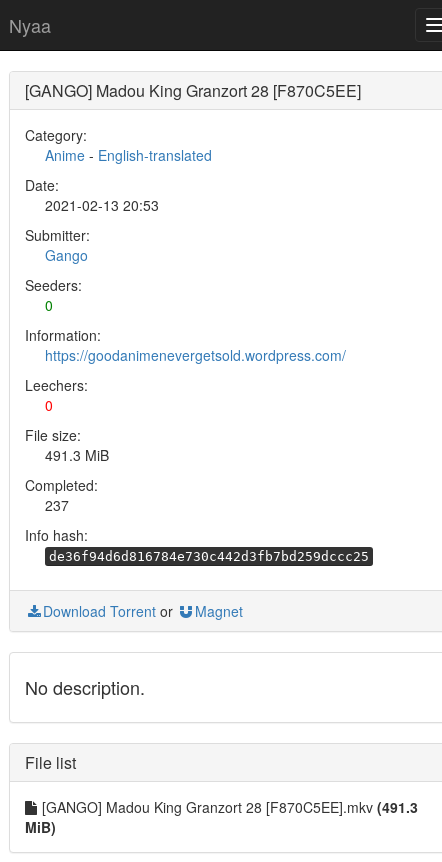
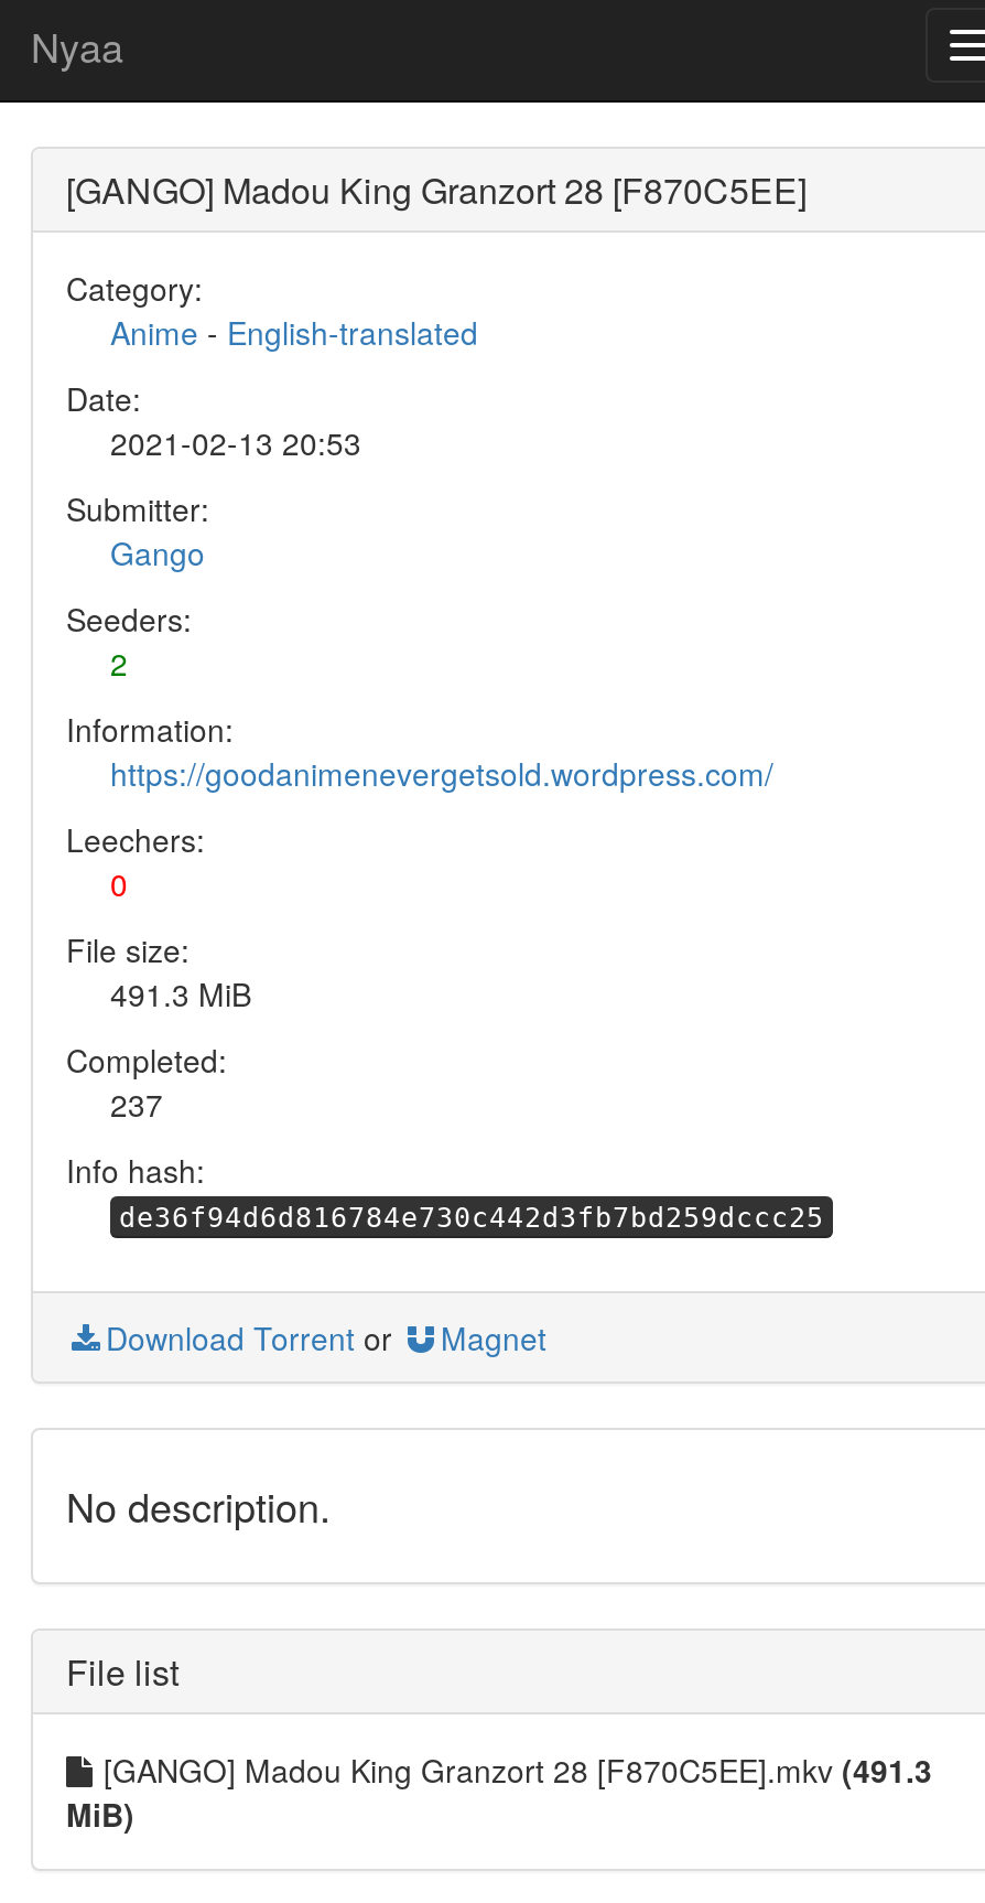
[45,295,53,315] 0 -> [110,641,128,685] 2

